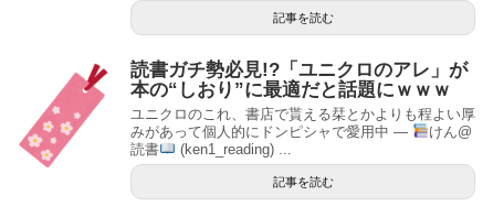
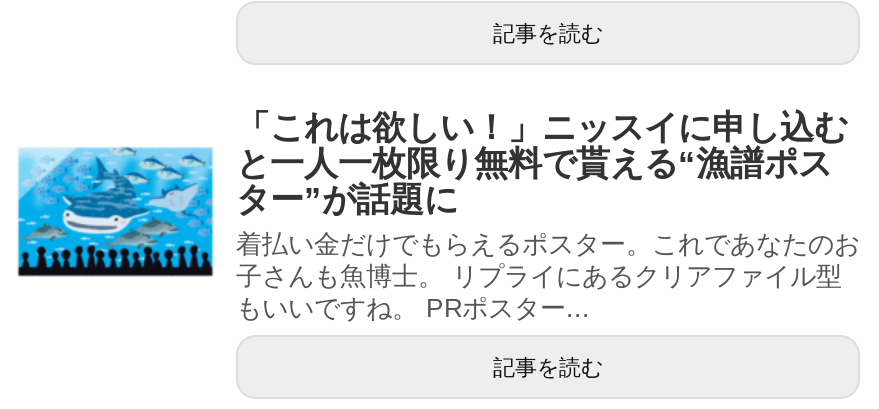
[10,59,475,169] [image] | 読書ガチ勢必見!?「ユニクロのアレ」が | 本の“しおり”に最適だと話題にｗｗｗ | ユニクロのこれ、書店で貰える栞とかよりも程よい厚 | みがあって個人的にドンピシャで愛用中 — | けん@ | 読書 | (ken1_reading) ... -> [16,108,860,322] [image] | 「これは欲しい！」ニッスイに申し込む | と一人一枚限り無料で貰える“漁譜ポス | ター”が話題に | 着払い金だけでもらえるポスター。これであなたのお | 子さんも魚博士。 リプライにあるクリアファイル型 | もいいですね。 PRポスター...

